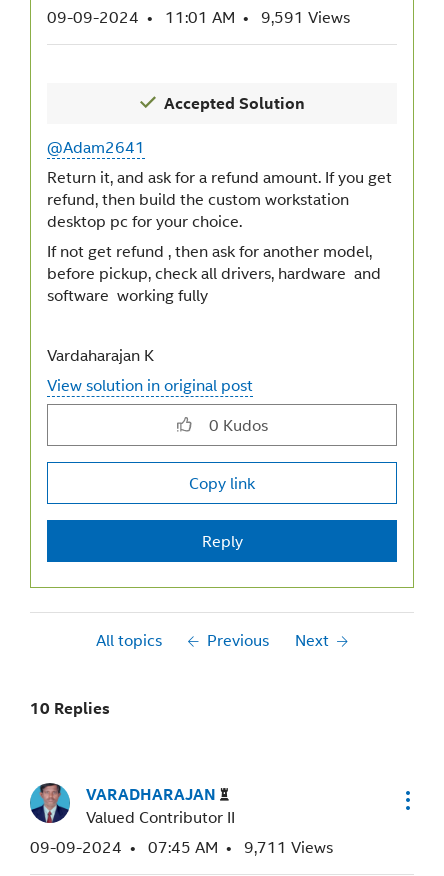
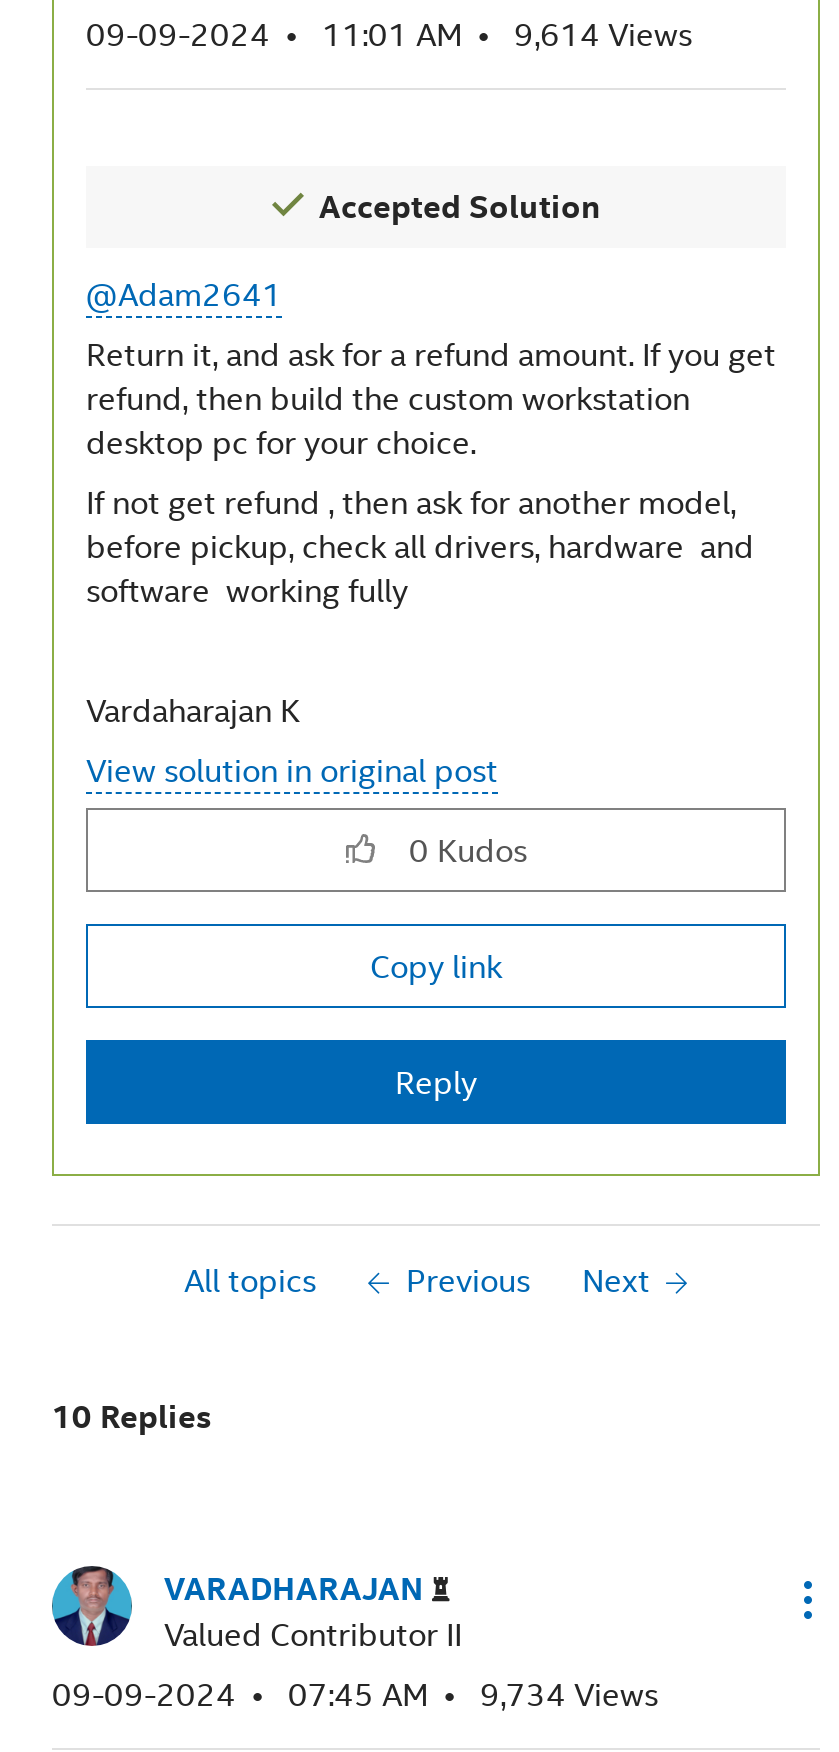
[47,4,350,27] 09-09-2024 11:01 AM 9,591 Views -> [86,9,692,55] 09-09-2024 11:01 AM 9,614 Views
[30,834,333,857] 09-09-2024 07:45 AM 9,711 Views -> [52,1669,658,1715] 09-09-2024 07:45 AM 9,734 Views

